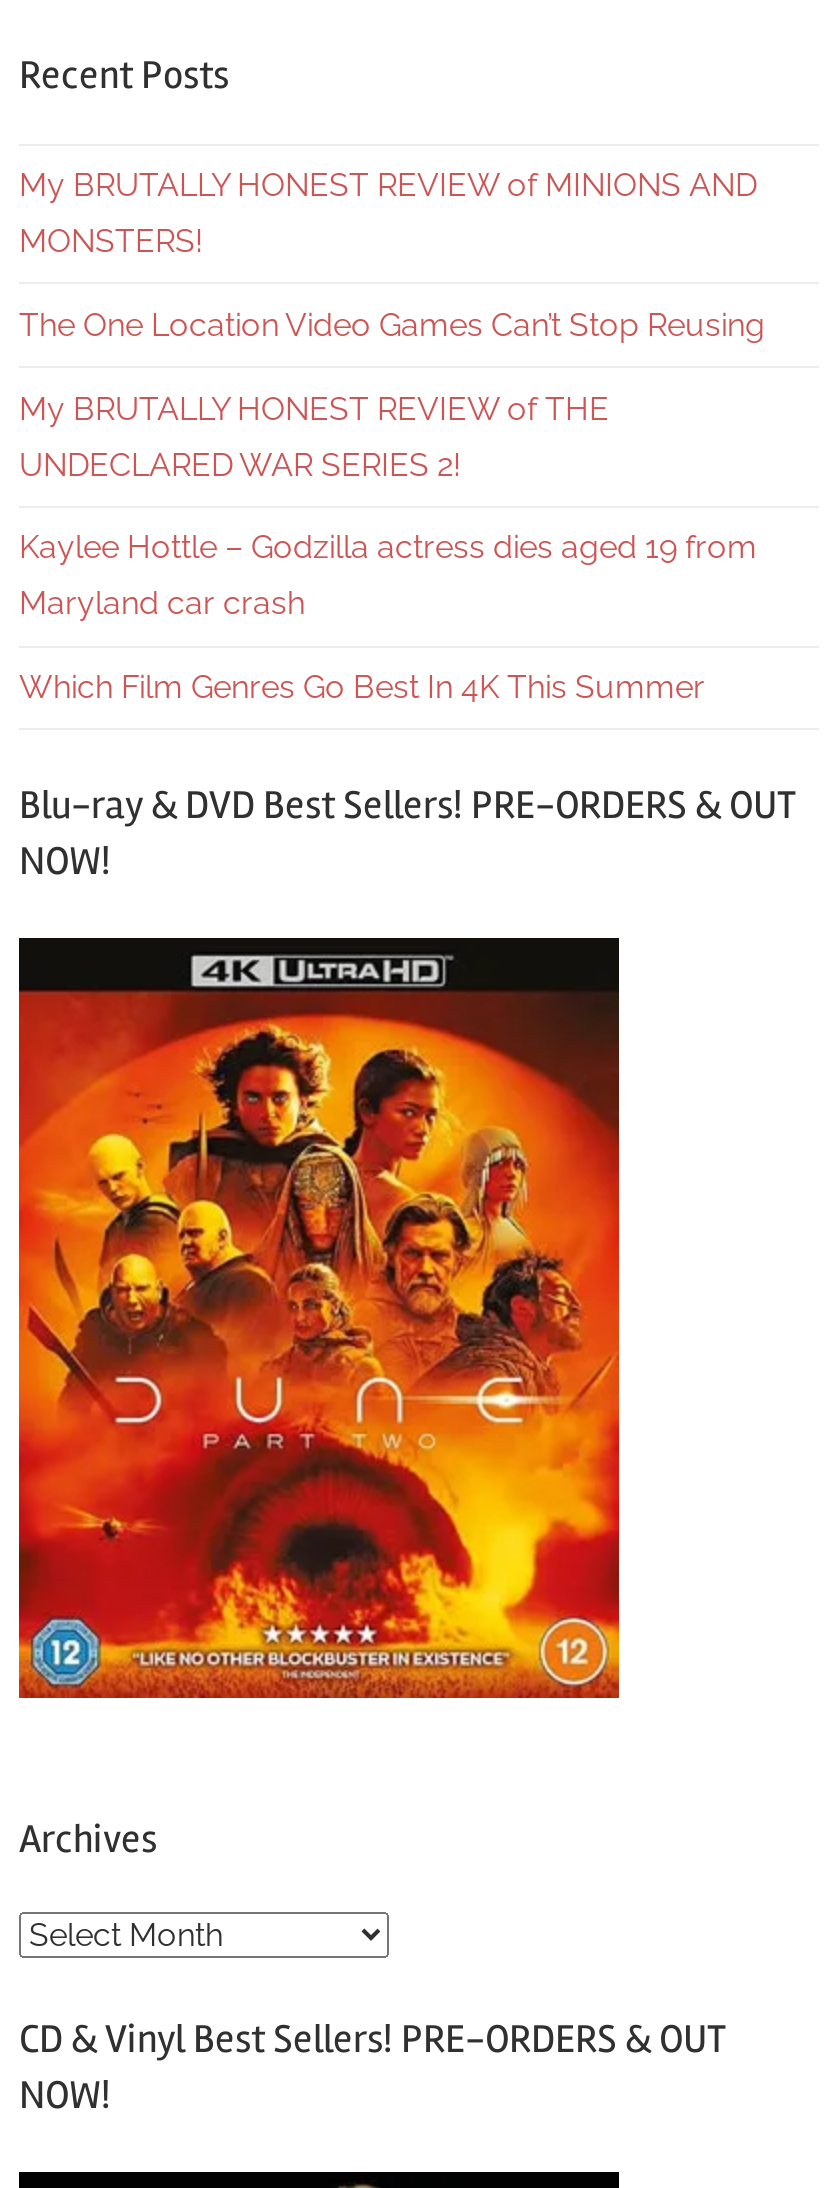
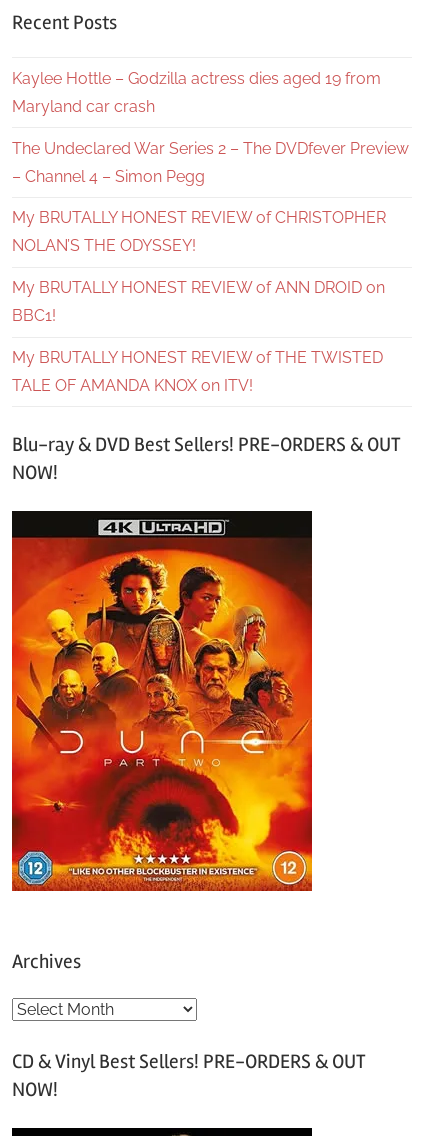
[19,166,765,483] My BRUTALLY HONEST REVIEW of MINIONS AND | MONSTERS! | The One Location Video Games Can’t Stop Reusing | My BRUTALLY HONEST REVIEW of THE | UNDECLARED WAR SERIES 2! -> none
moved [19,528,757,622] -> [12,69,381,116]: Kaylee Hottle – Godzilla actress dies aged 19 from | Maryland car crash
[19,668,705,706] Which Film Genres Go Best In 4K This Summer -> [12,139,409,395] The Undeclared War Series 2 – The DVDfever Preview | – Channel 4 – Simon Pegg | My BRUTALLY HONEST REVIEW of CHRISTOPHER | NOLAN’S THE ODYSSEY! | My BRUTALLY HONEST REVIEW of ANN DROID on | BBC1! | My BRUTALLY HONEST REVIEW of THE TWISTED | TALE OF AMANDA KNOX on ITV!

